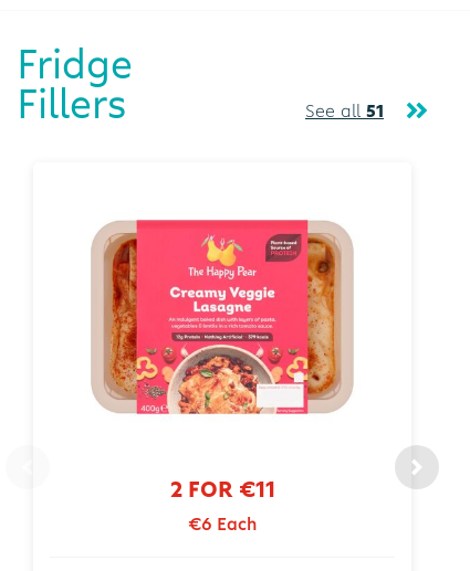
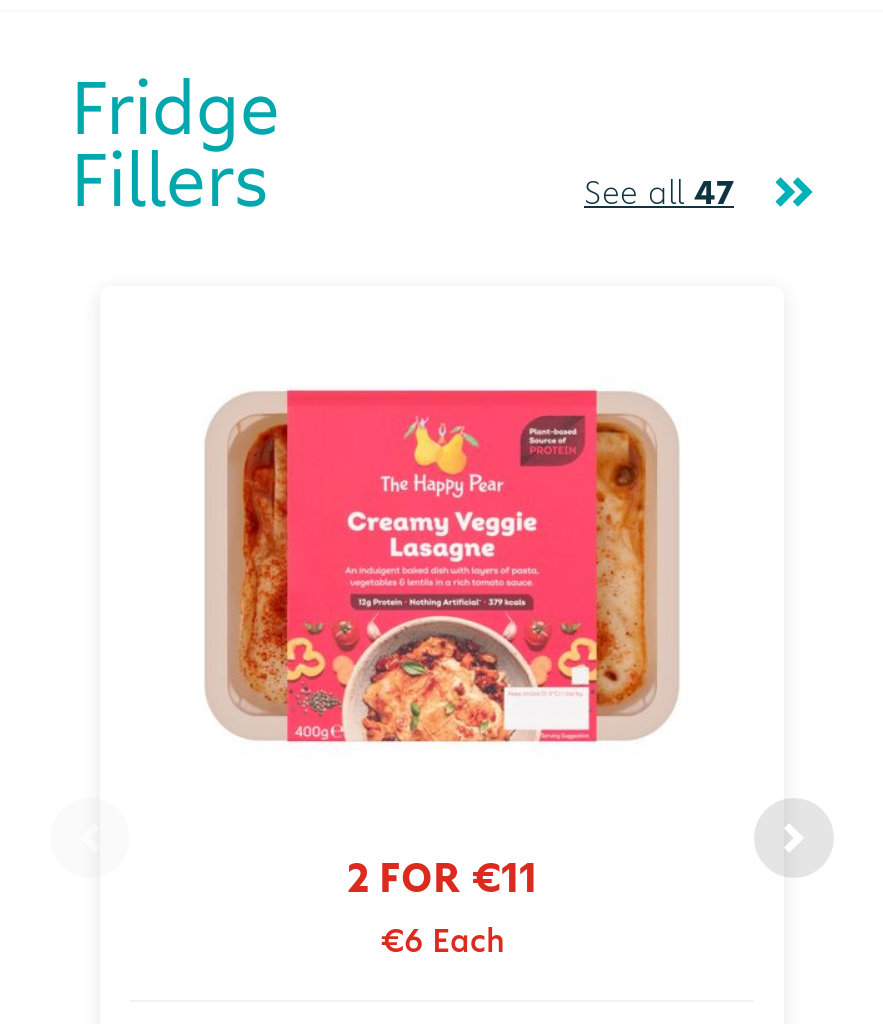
[305,99,384,123] See all 51 -> [584,170,734,214] See all 47

